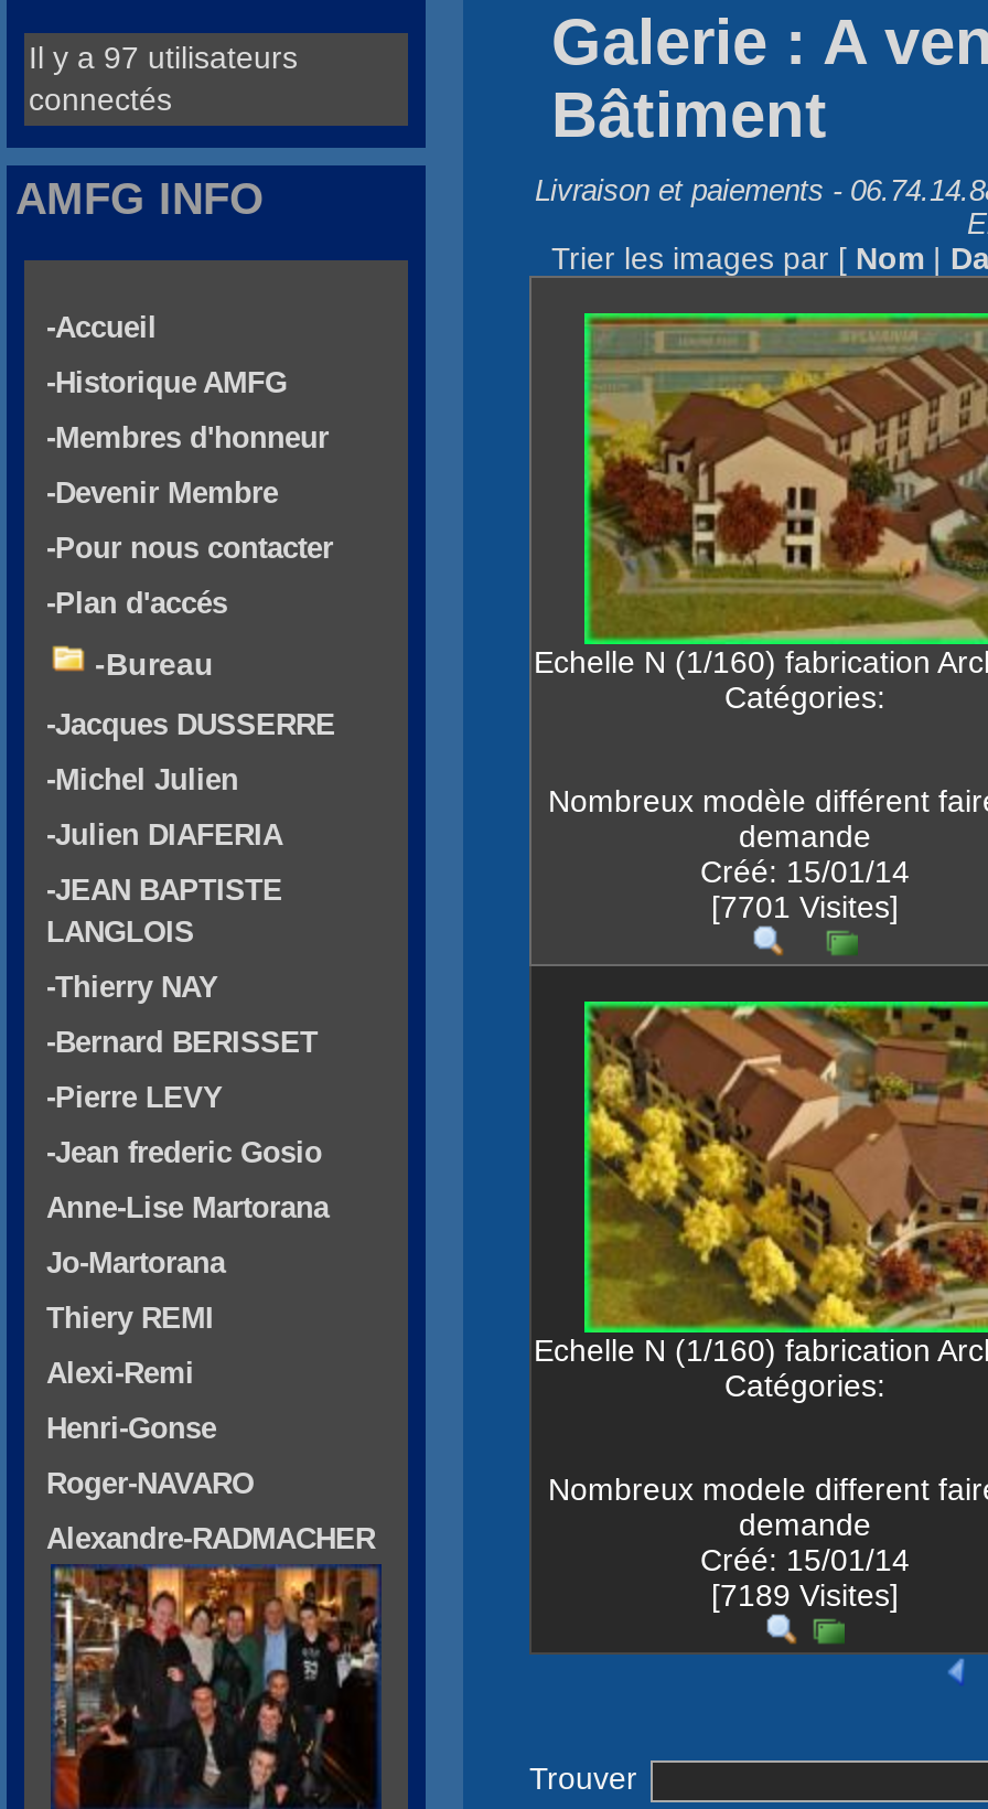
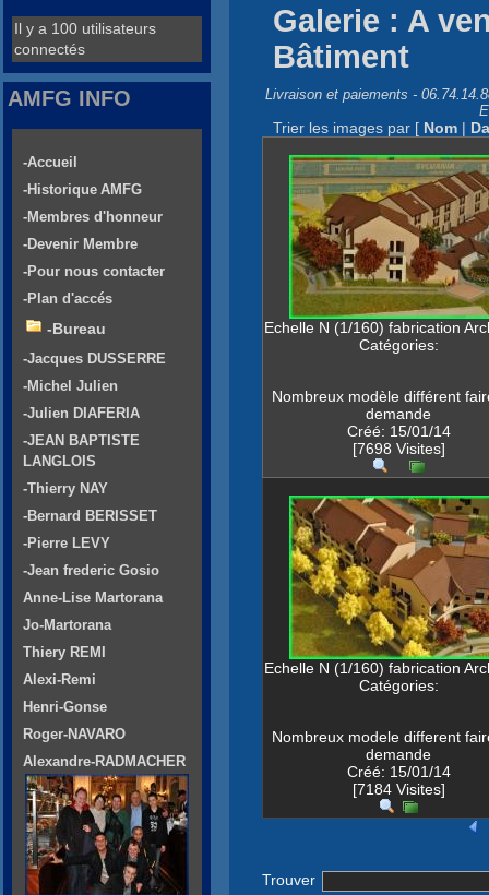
[29,41,298,76] Il y a 97 utilisateurs -> [14,20,156,38] Il y a 100 utilisateurs
[711,888,899,924] [7701 Visites] -> [352,440,445,457] [7698 Visites]
[711,1577,899,1612] [7189 Visites] -> [352,780,445,798] [7184 Visites]

